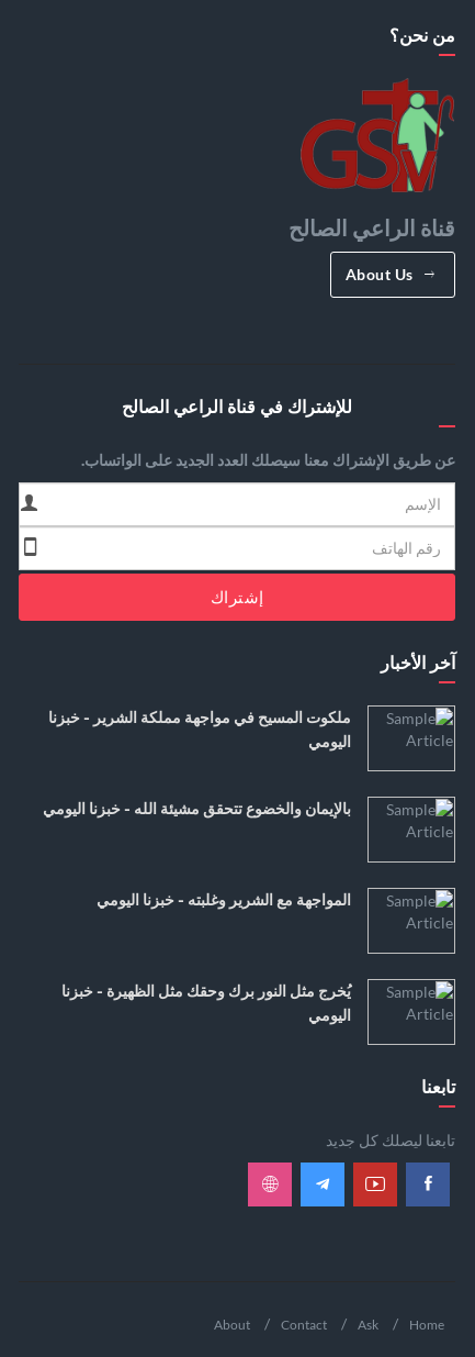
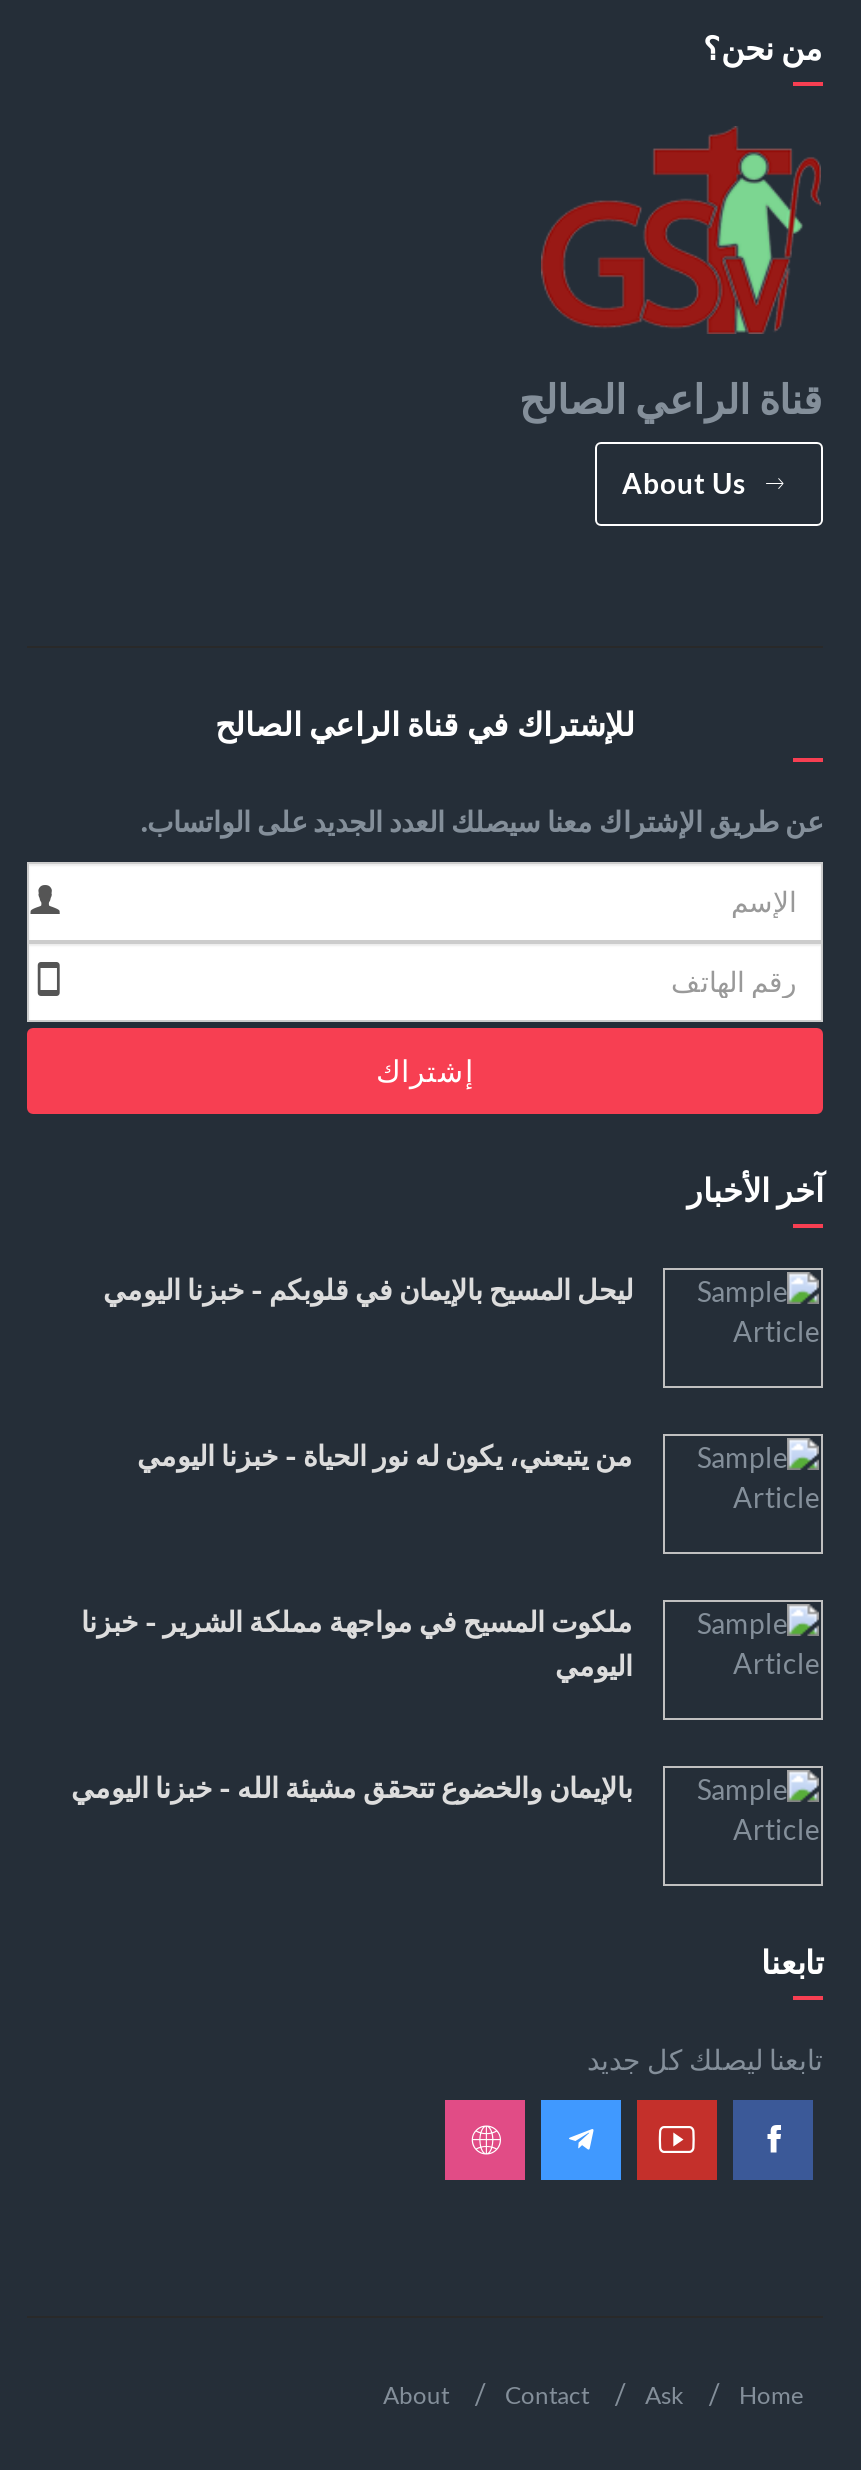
none -> [103,1273,633,1305] ليحل المسيح بالإيمان في قلوبكم - خبزنا اليومي
none -> [137,1439,633,1471] من يتبعني، يكون له نور الحياة - خبزنا اليومي
moved [43,708,351,817] -> [71,1605,633,1803]: ملكوت المسيح في مواجهة مملكة الشرير - خبزنا | اليومي | بالإيمان والخضوع تتحقق مشيئة الله - خبزنا اليومي
moved [409,800,453,839] -> [739,1772,819,1844]: [image]
[97,891,351,908] المواجهة مع الشرير وغلبته - خبزنا اليومي -> none
[61,982,351,1024] يُخرج مثل النور برك وحقك مثل الظهيرة - خبزنا | اليومي -> none

